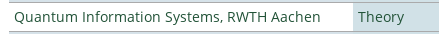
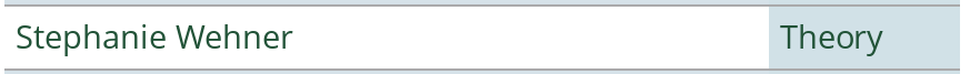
[14,7,321,26] Quantum Information Systems, RWTH Aachen -> [16,15,293,57] Stephanie Wehner

